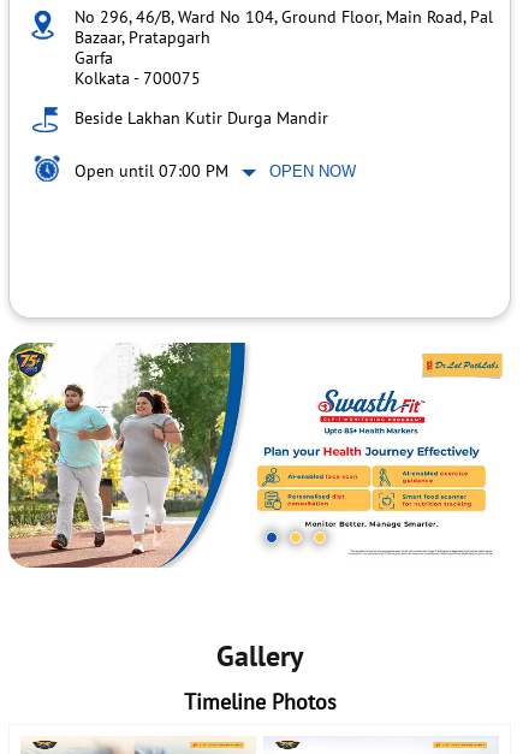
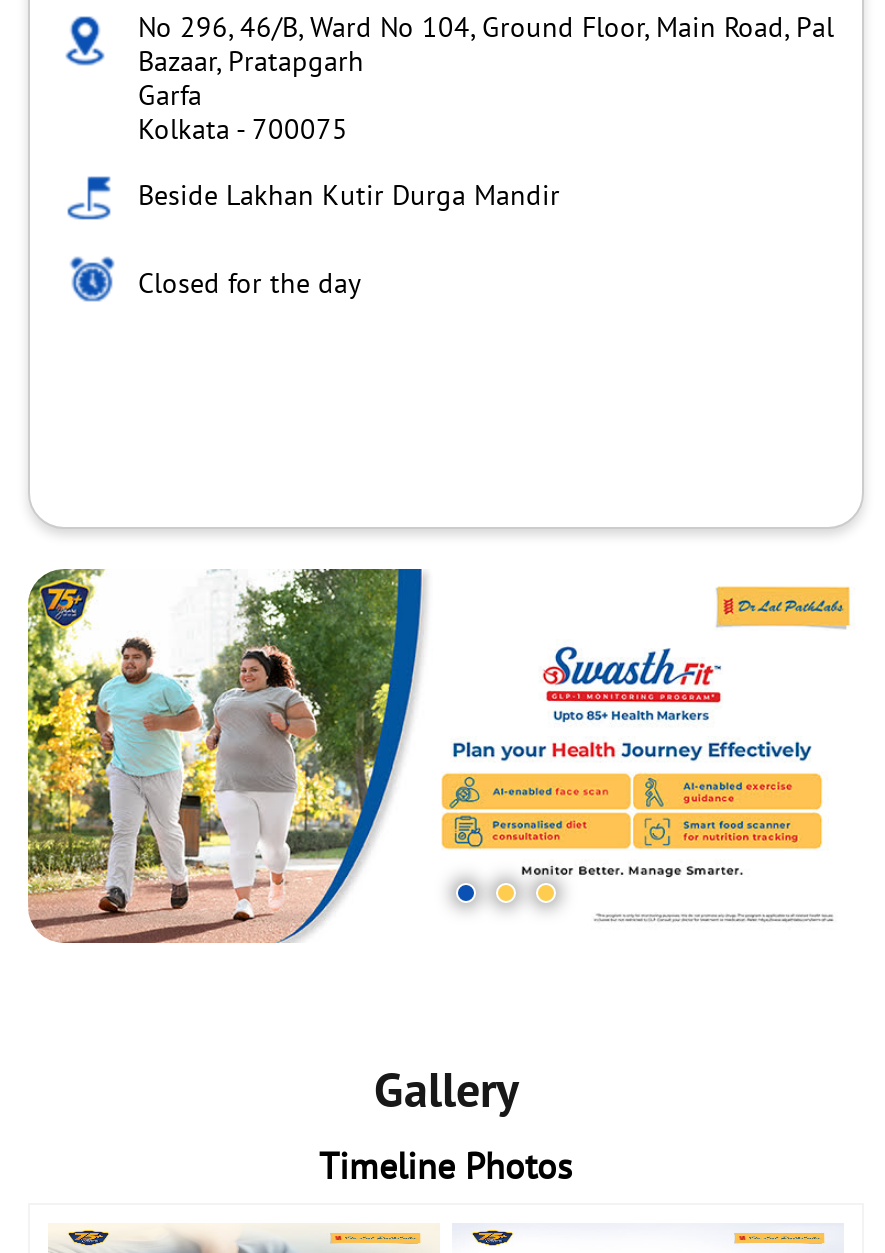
[75,160,356,182] Open until 07:00 PM | OPEN NOW -> [138,265,362,301] Closed for the day

